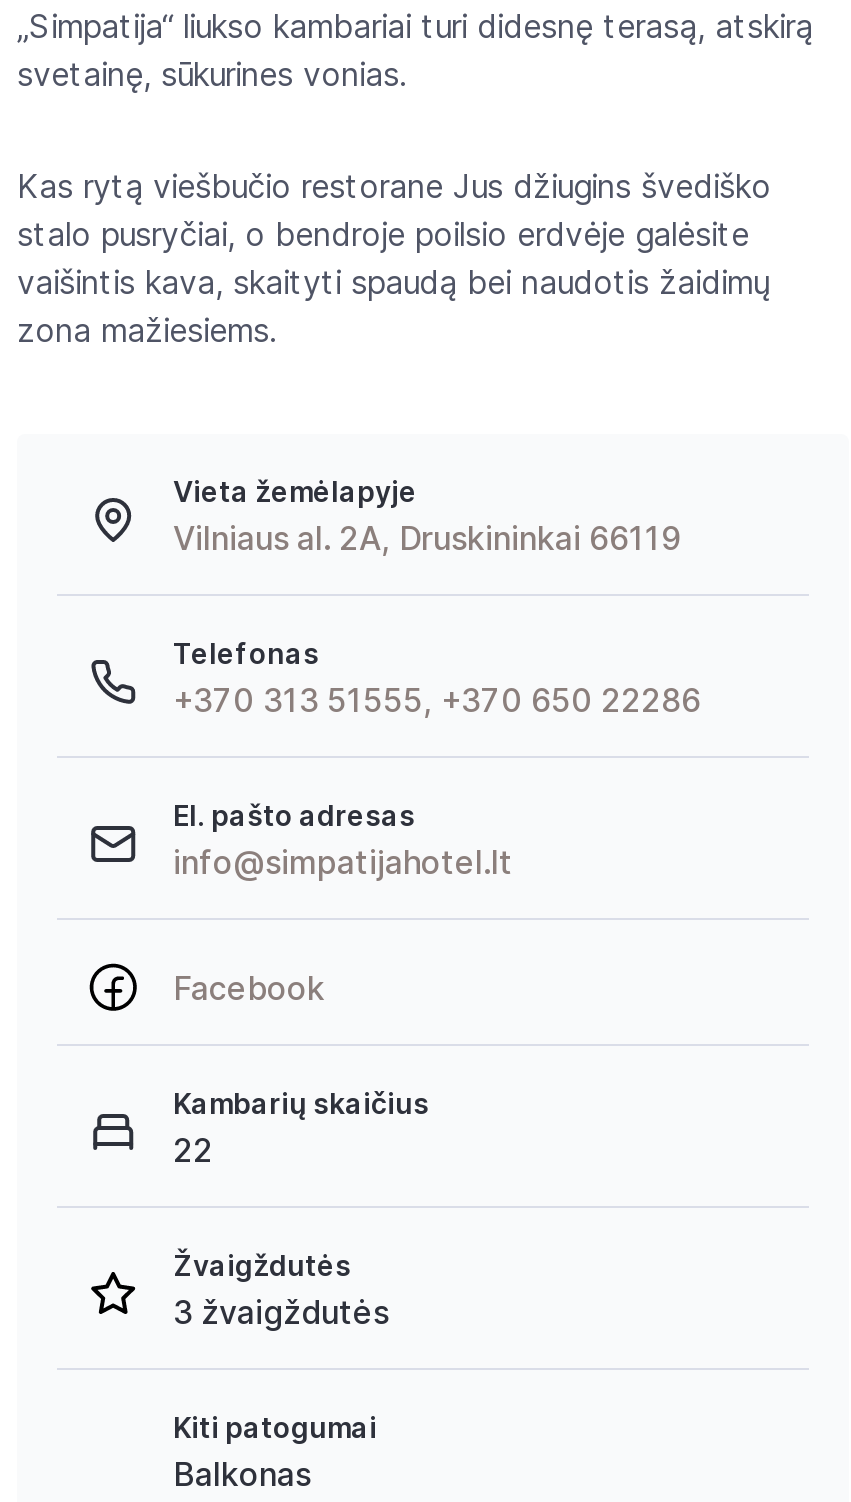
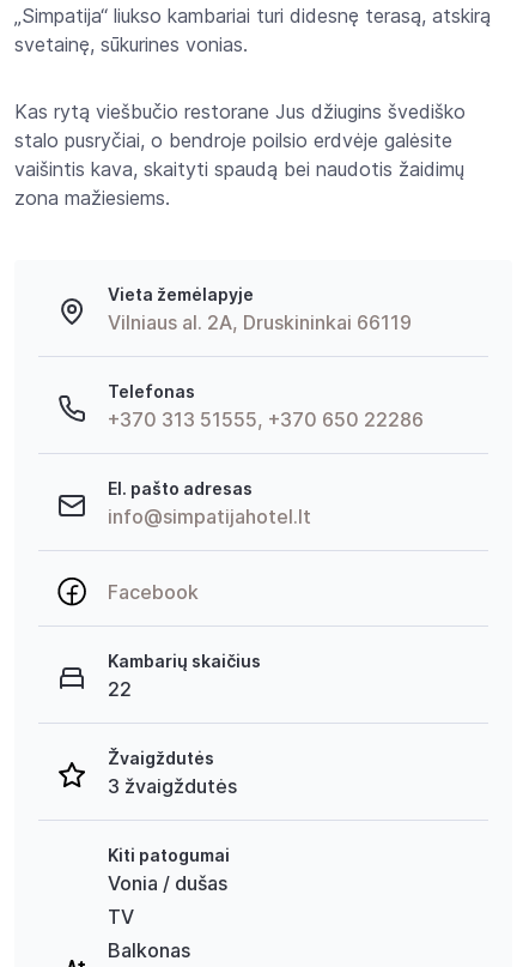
none -> [108,871,227,929] Vonia / dušas | TV

